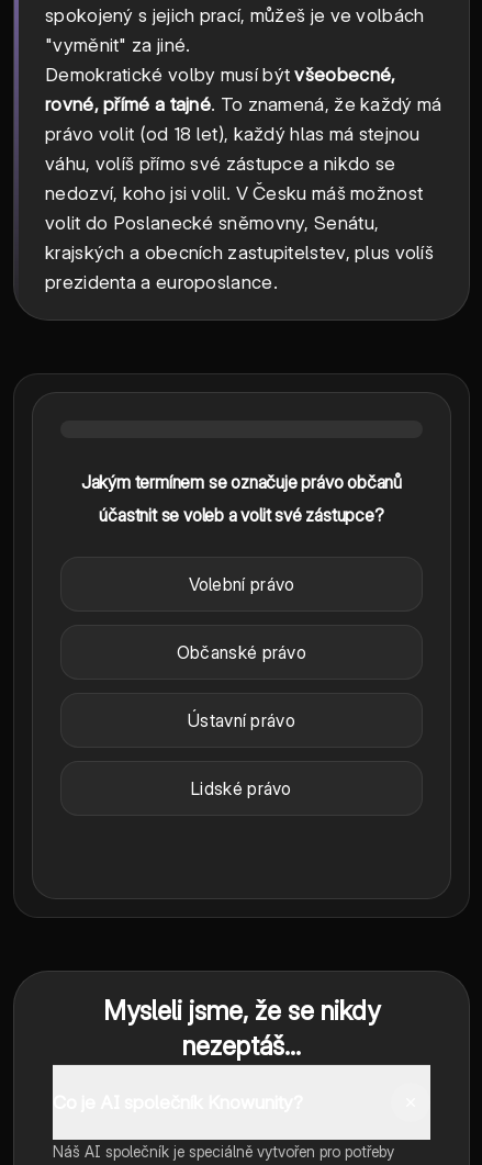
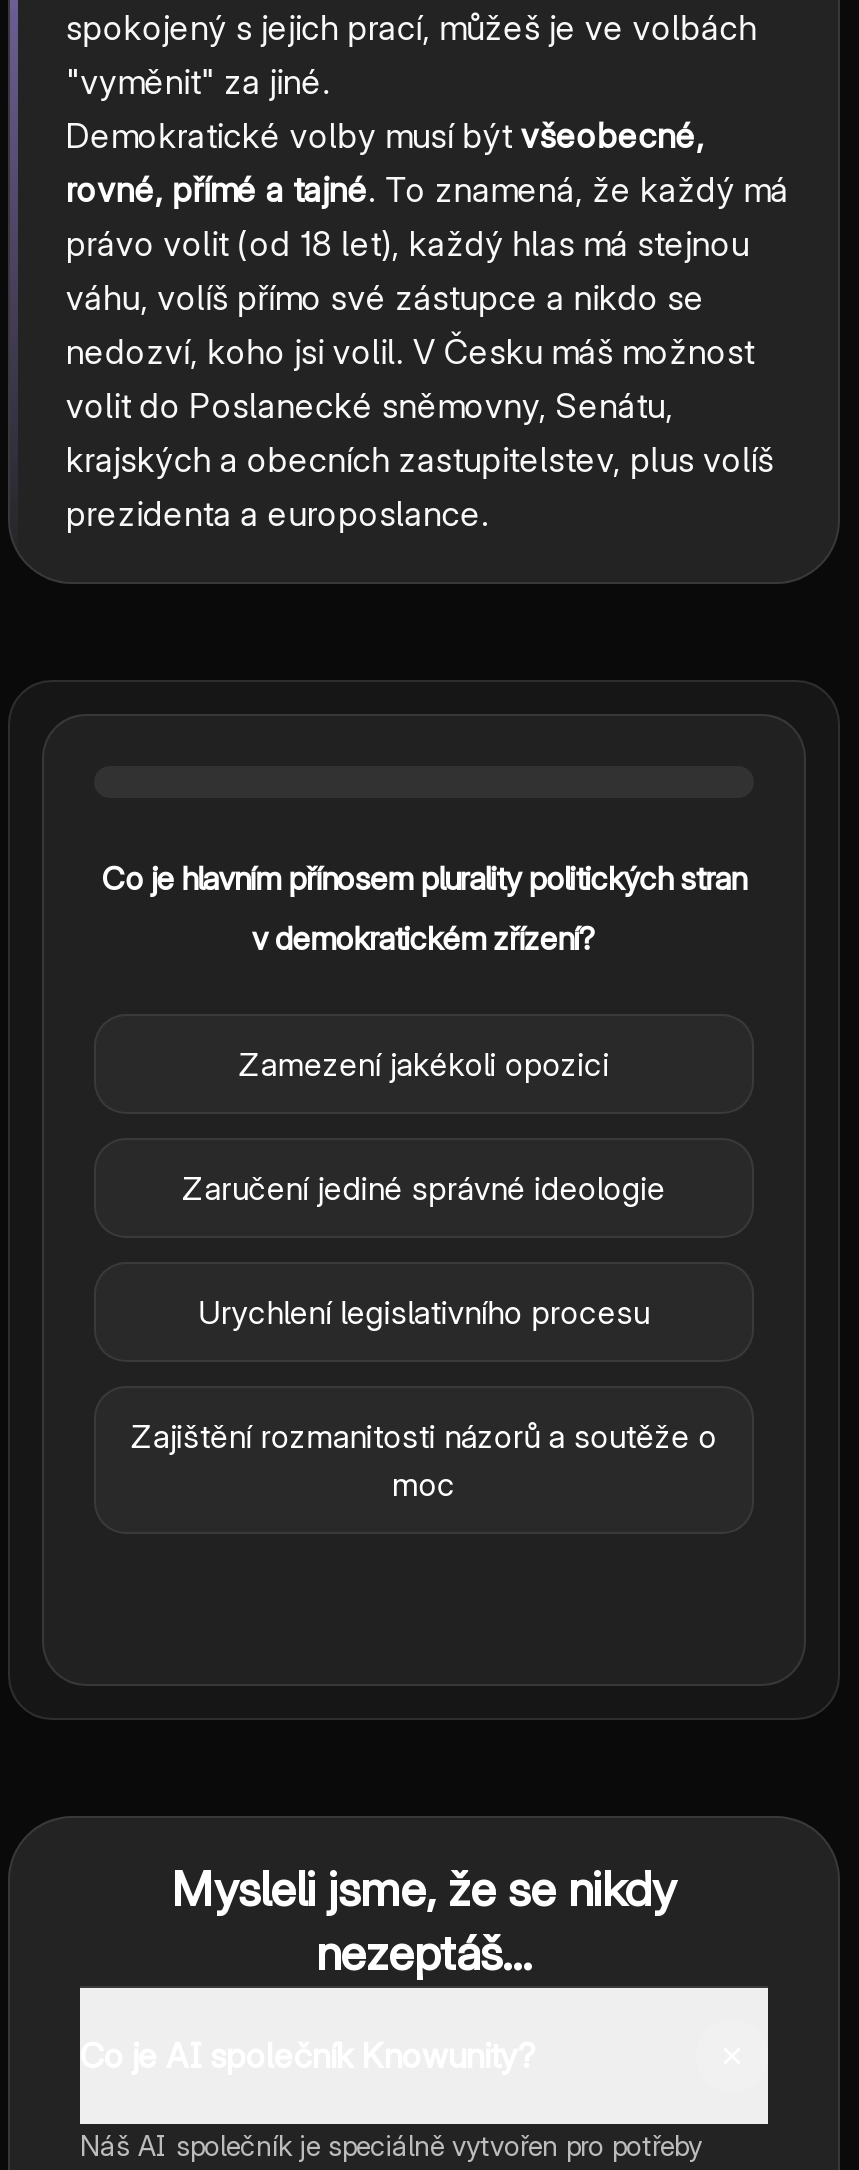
[81,471,402,493] Jakým termínem se označuje právo občanů -> [102,858,746,898] Co je hlavním přínosem plurality politických stran
[99,504,384,526] účastnit se voleb a volit své zástupce? -> [252,918,596,958] v demokratickém zřízení?
[188,573,295,595] Volební právo -> [238,1044,610,1084] Zamezení jakékoli opozici
[177,641,306,663] Občanské právo -> [182,1168,666,1208] Zaručení jediné správné ideologie
[188,710,295,732] Ústavní právo -> [198,1292,650,1332] Urychlení legislativního procesu
[191,778,292,800] Lidské právo -> [131,1416,717,1504] Zajištění rozmanitosti názorů a soutěže o | moc

